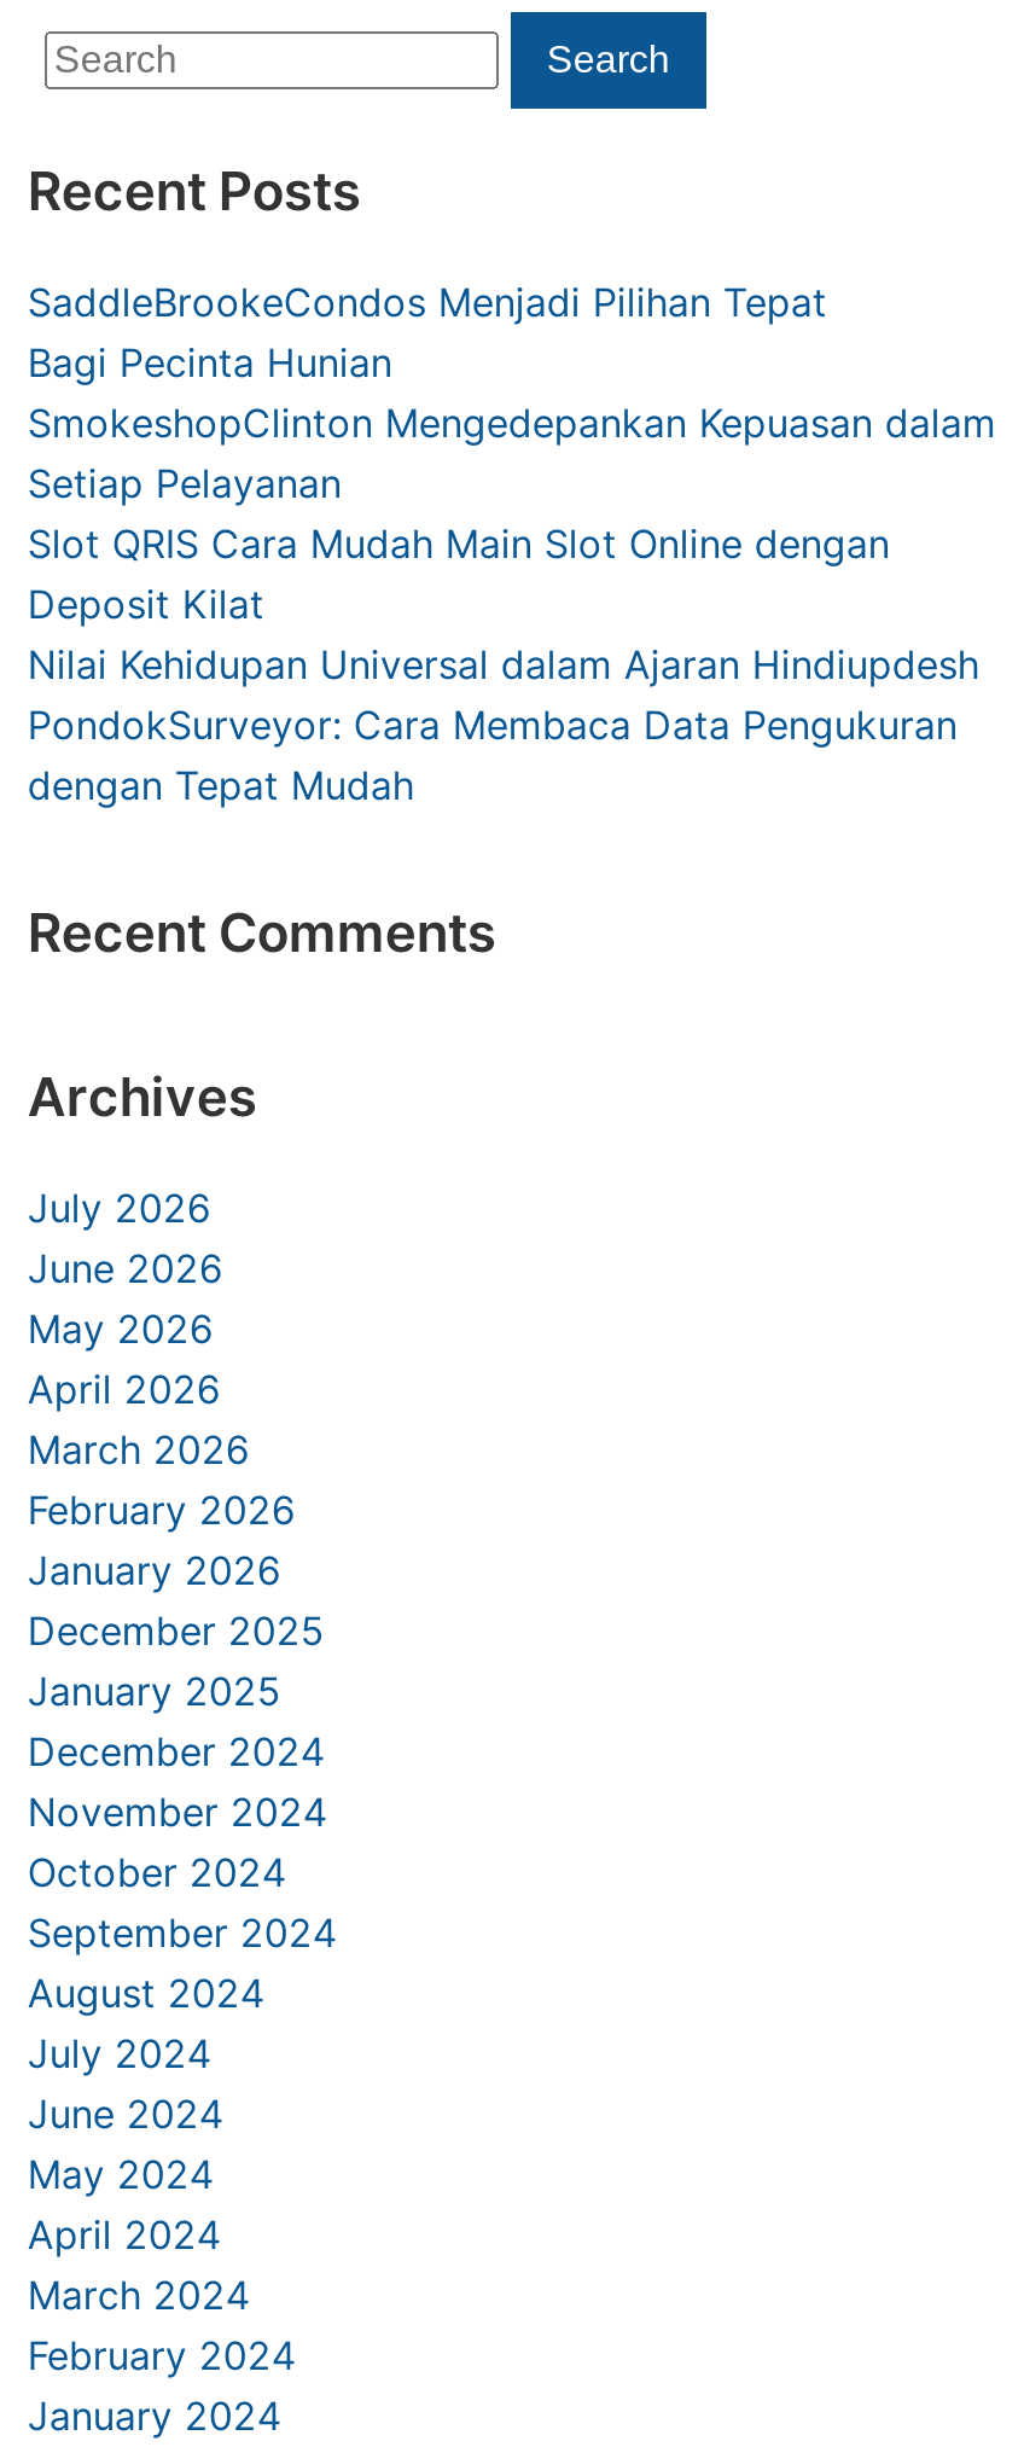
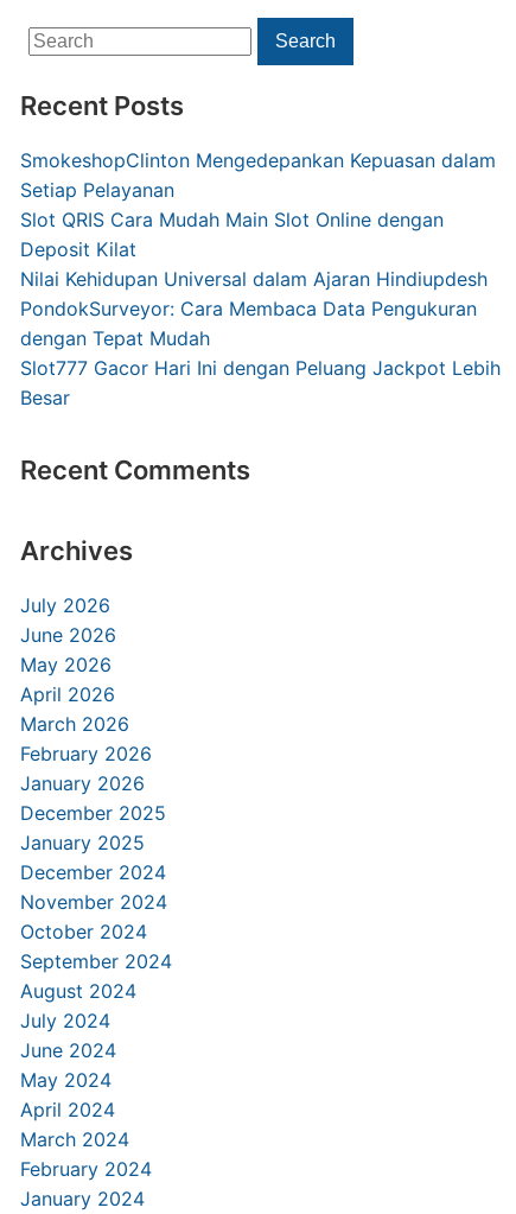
[28,278,827,386] SaddleBrookeCondos Menjadi Pilihan Tepat | Bagi Pecinta Hunian -> none
moved [28,399,996,809] -> [20,148,496,350]: SmokeshopClinton Mengedepankan Kepuasan dalam | Setiap Pelayanan | Slot QRIS Cara Mudah Main Slot Online dengan | Deposit Kilat | Nilai Kehidupan Universal dalam Ajaran Hindiupdesh | PondokSurveyor: Cara Membaca Data Pengukuran | dengan Tepat Mudah
none -> [20,356,500,409] Slot777 Gacor Hari Ini dengan Peluang Jackpot Lebih | Besar

